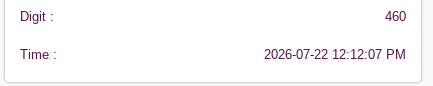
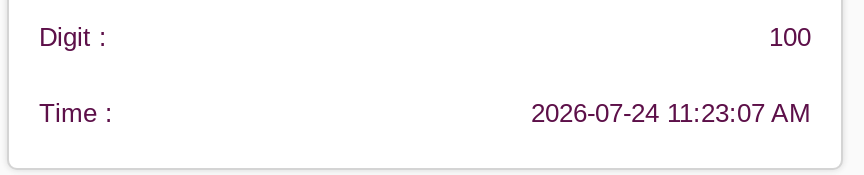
[385,9,406,24] 460 -> [769,22,811,52] 100
[264,47,406,62] 2026-07-22 12:12:07 PM -> [531,98,811,128] 2026-07-24 11:23:07 AM

